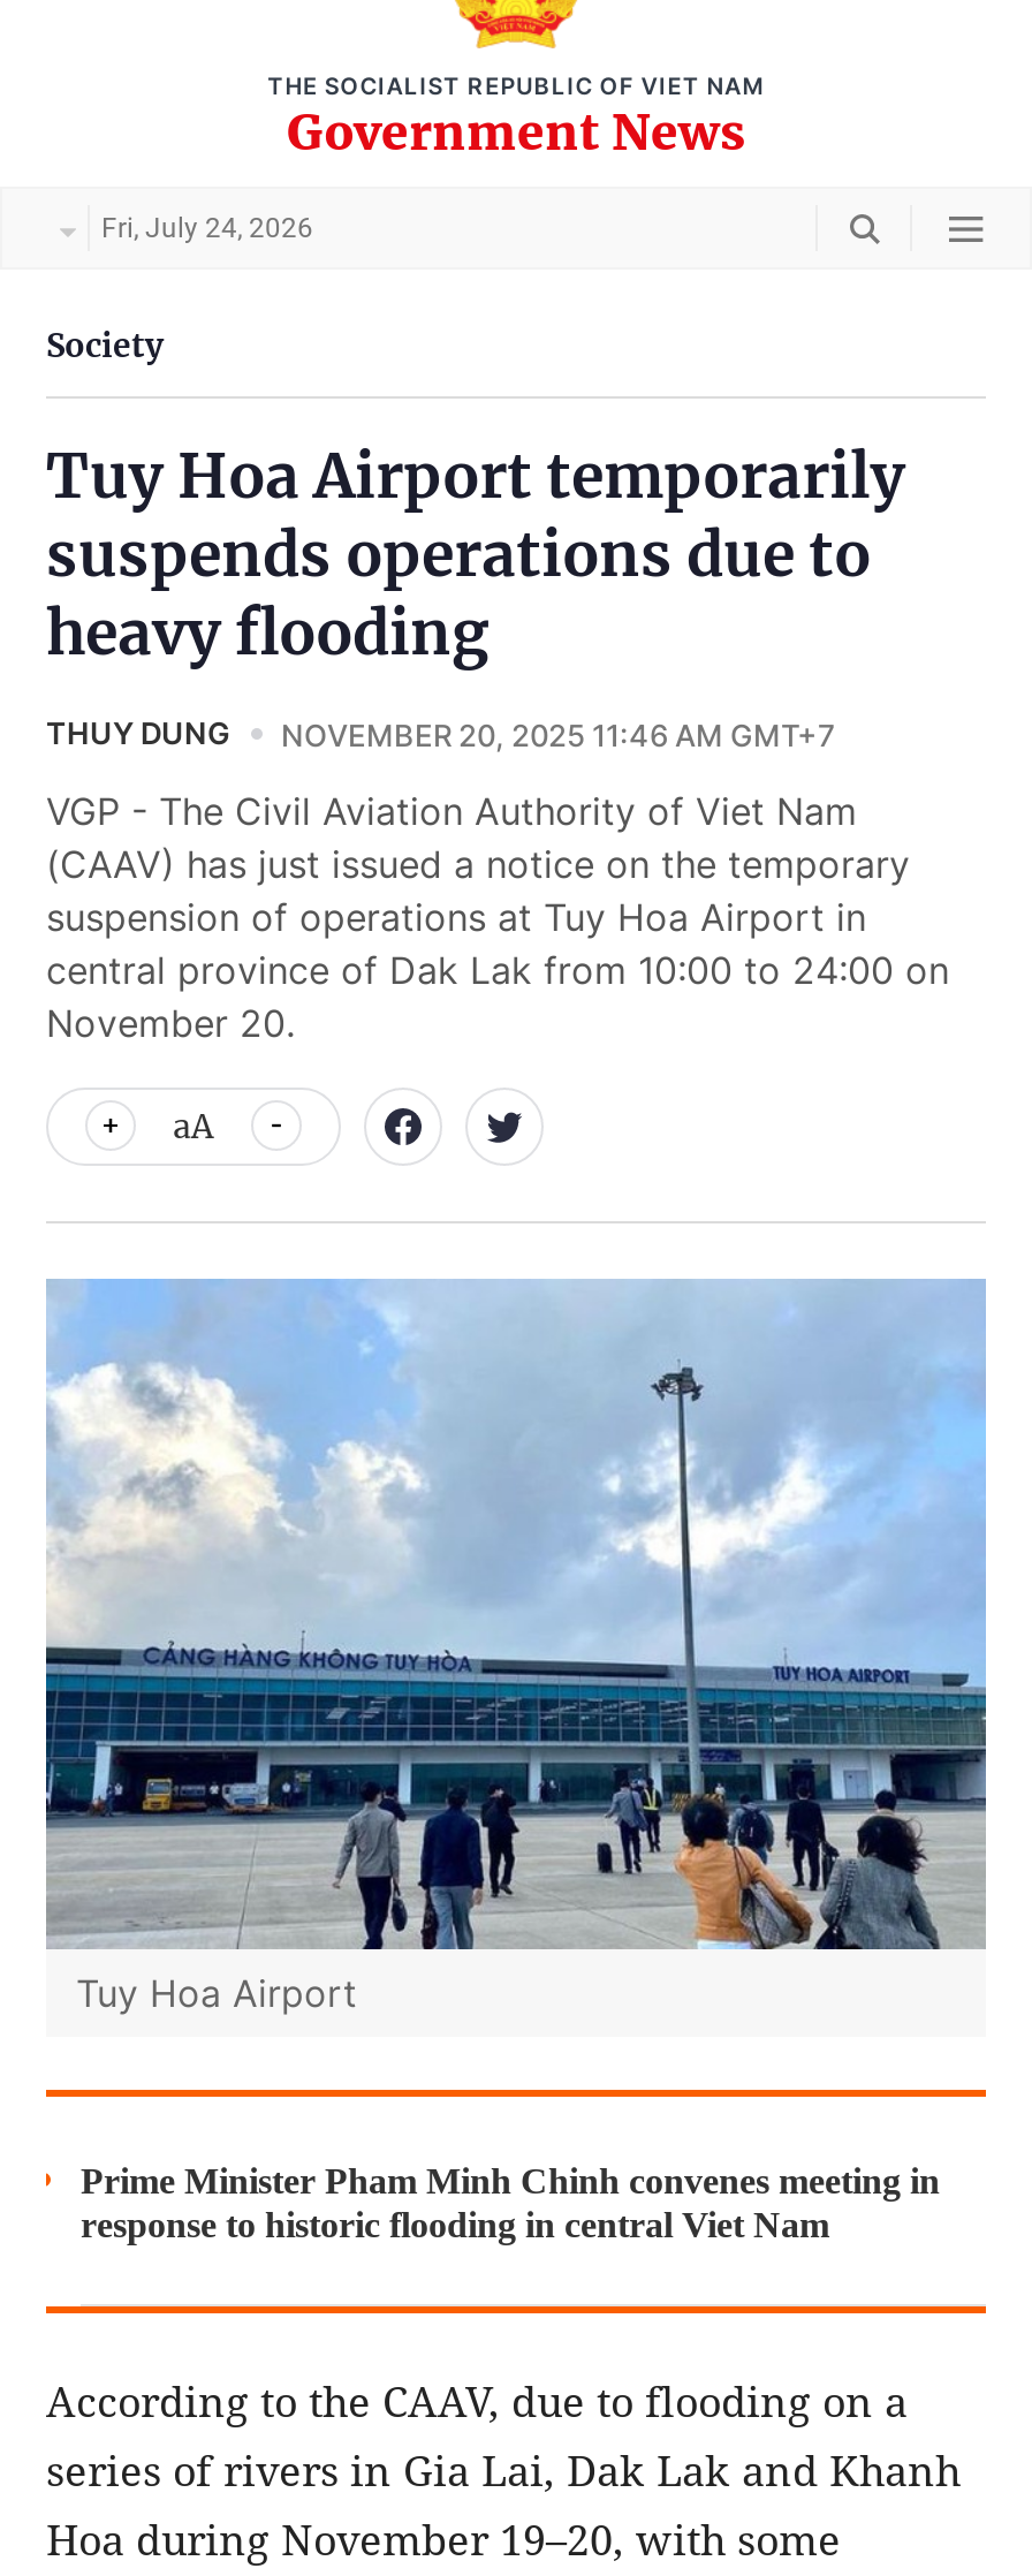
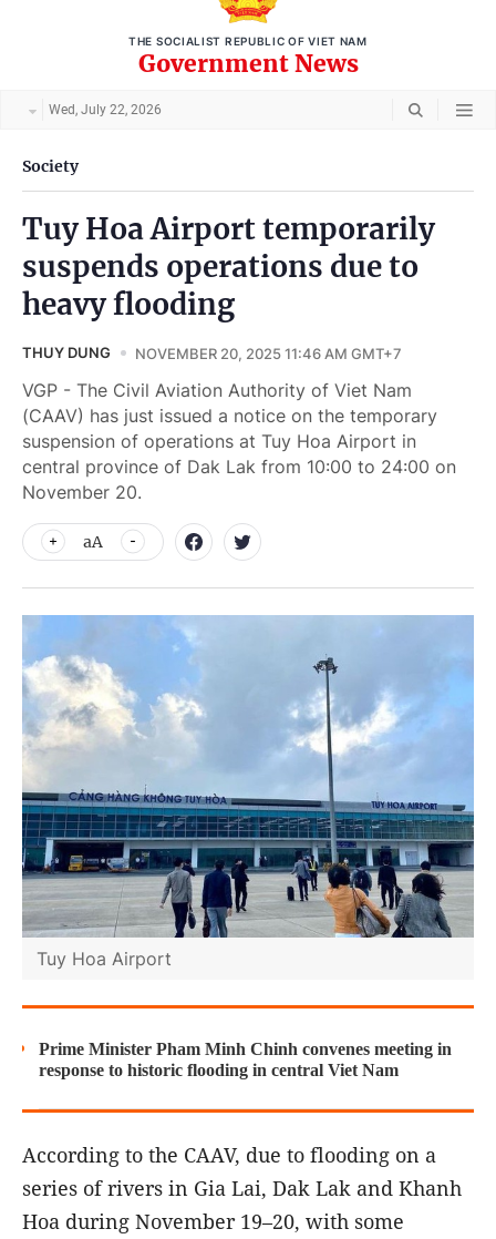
[101,212,313,244] Fri, July 24, 2026 -> [49,102,162,117] Wed, July 22, 2026

